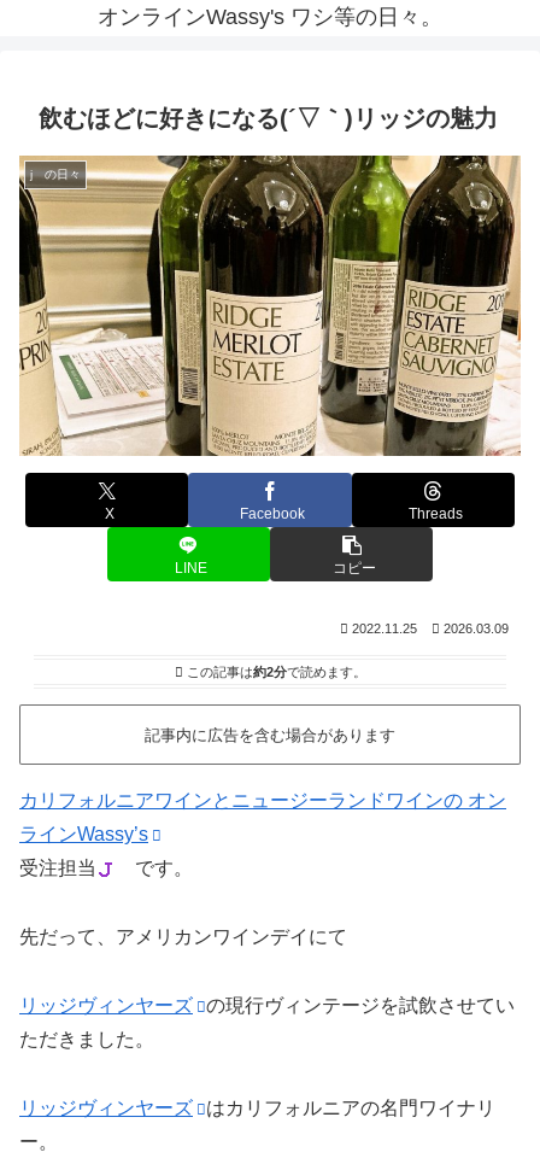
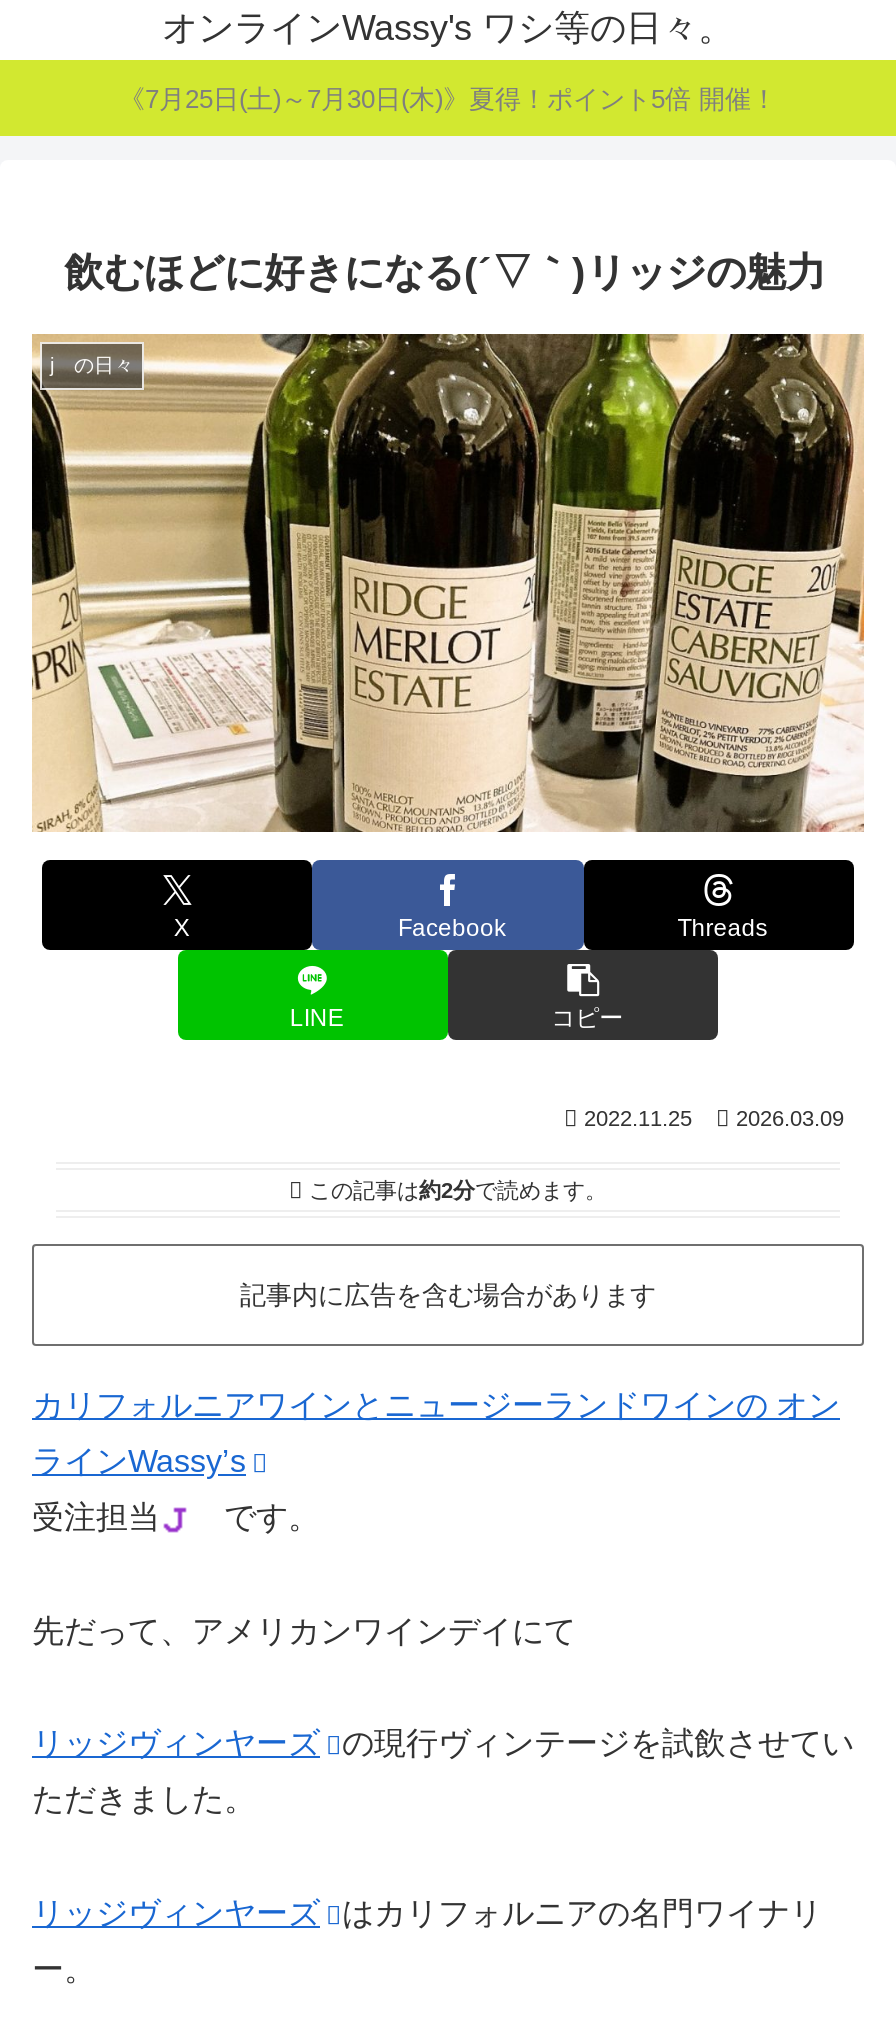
none -> [119,83,777,113] 《7月25日(土)～7月30日(木)》夏得！ポイント5倍 開催！

